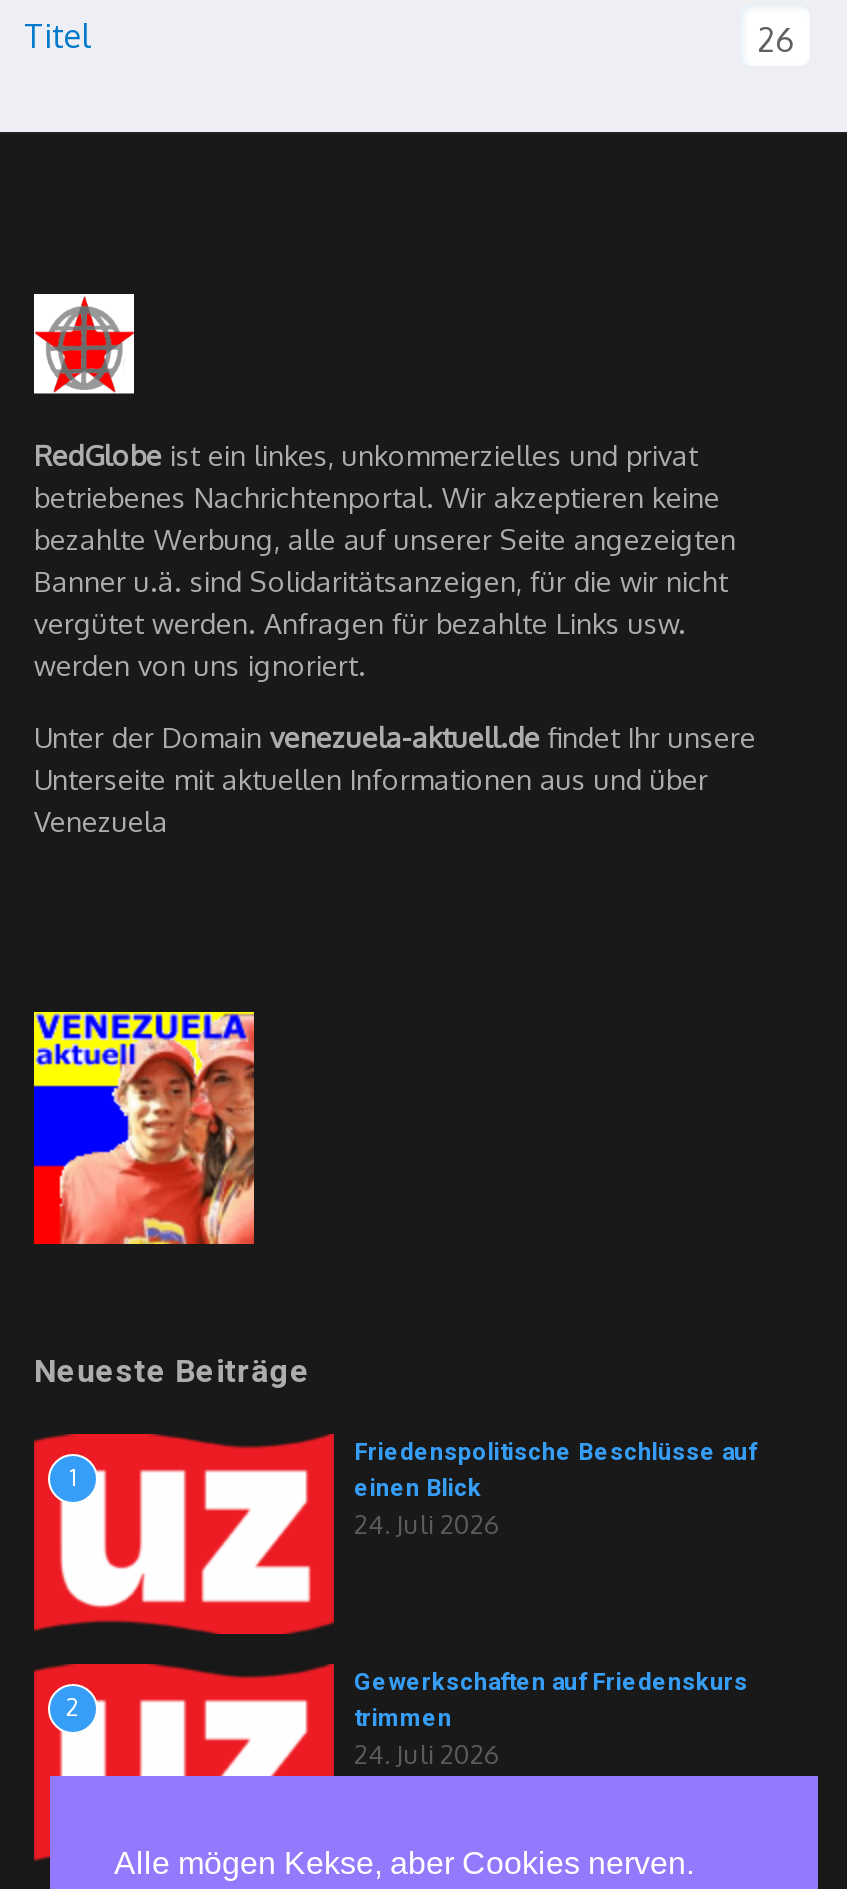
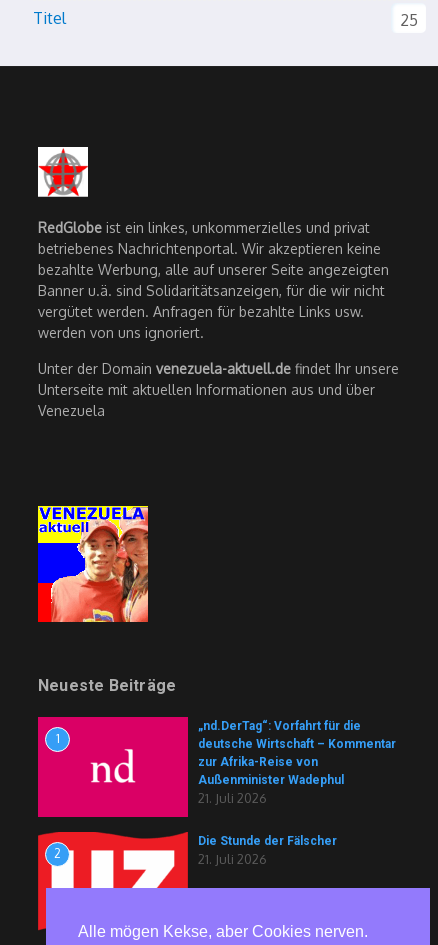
[757,20,793,60] 26 -> [399,10,417,30] 25
[34,1434,756,1634] [image] | Friedenspolitische Beschlüsse auf | einen Blick | 24. Juli 2026 -> [37,716,396,818] [image] | „nd.DerTag“: Vorfahrt für die | deutsche Wirtschaft – Kommentar | zur Afrika-Reise von | Außenminister Wadephul | 21. Juli 2026
[354,1668,748,1770] Gewerkschaften auf Friedenskurs | trimmen | 24. Juli 2026 -> [198,834,337,867] Die Stunde der Fälscher | 21. Juli 2026

